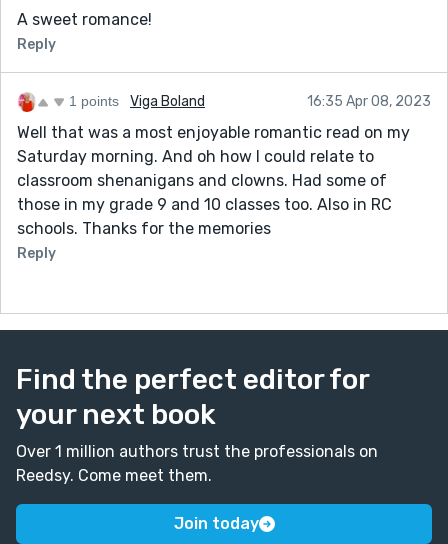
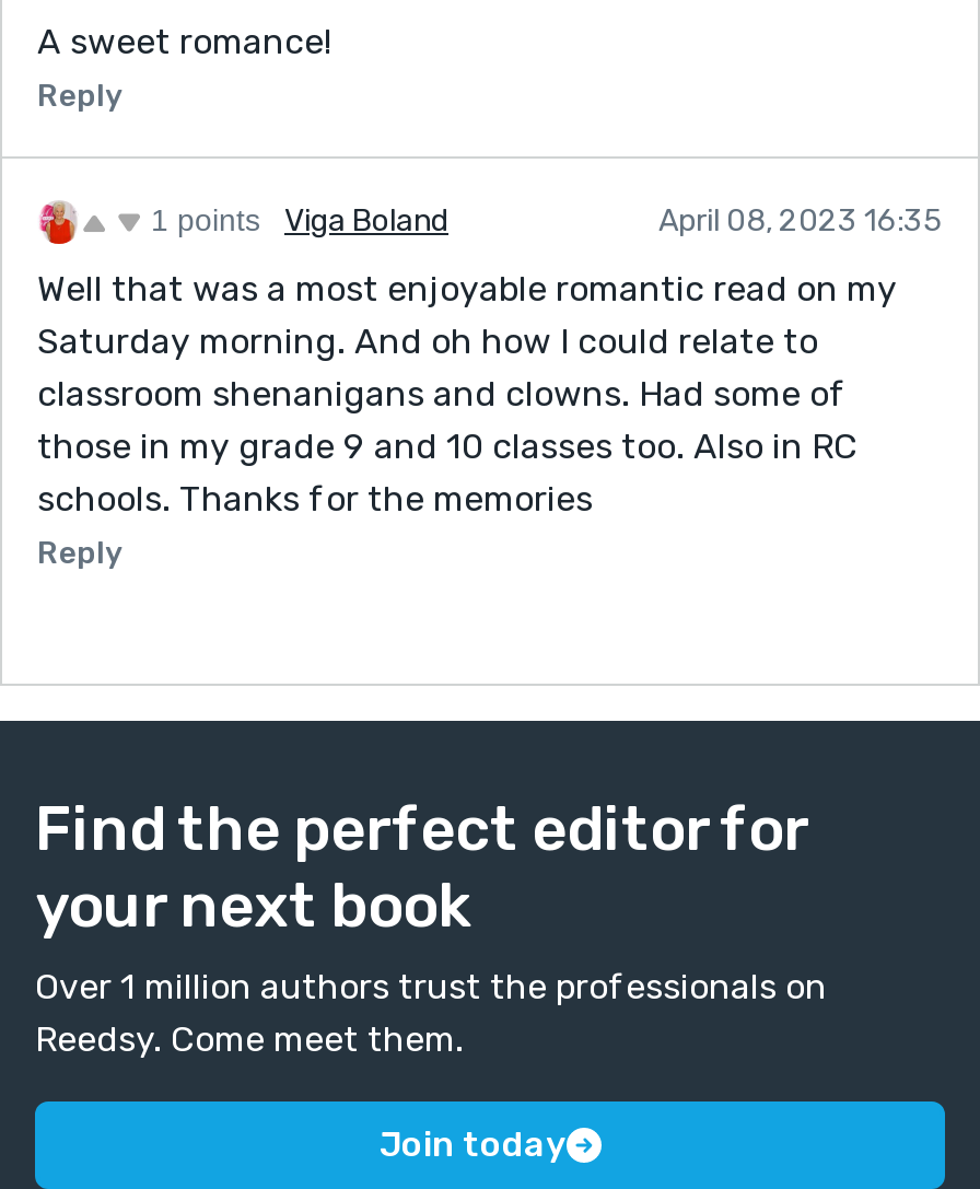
[307,93,431,110] 16:35 Apr 08, 2023 -> [658,202,943,239] April 08, 2023 16:35

